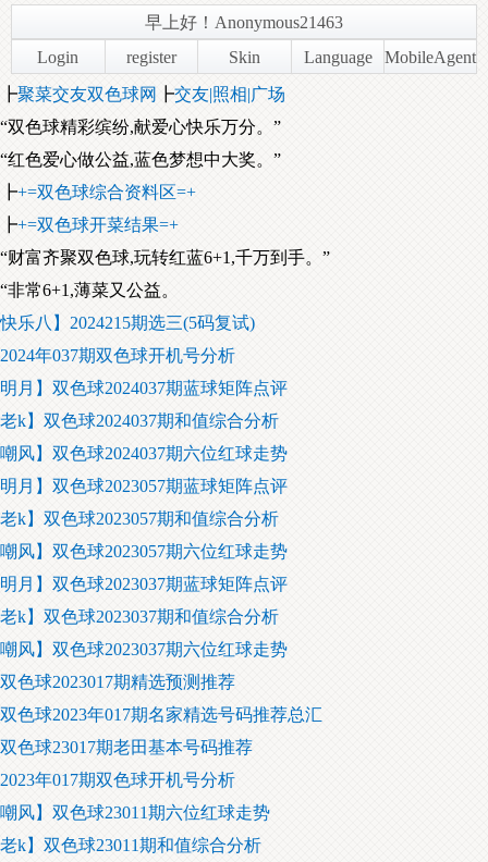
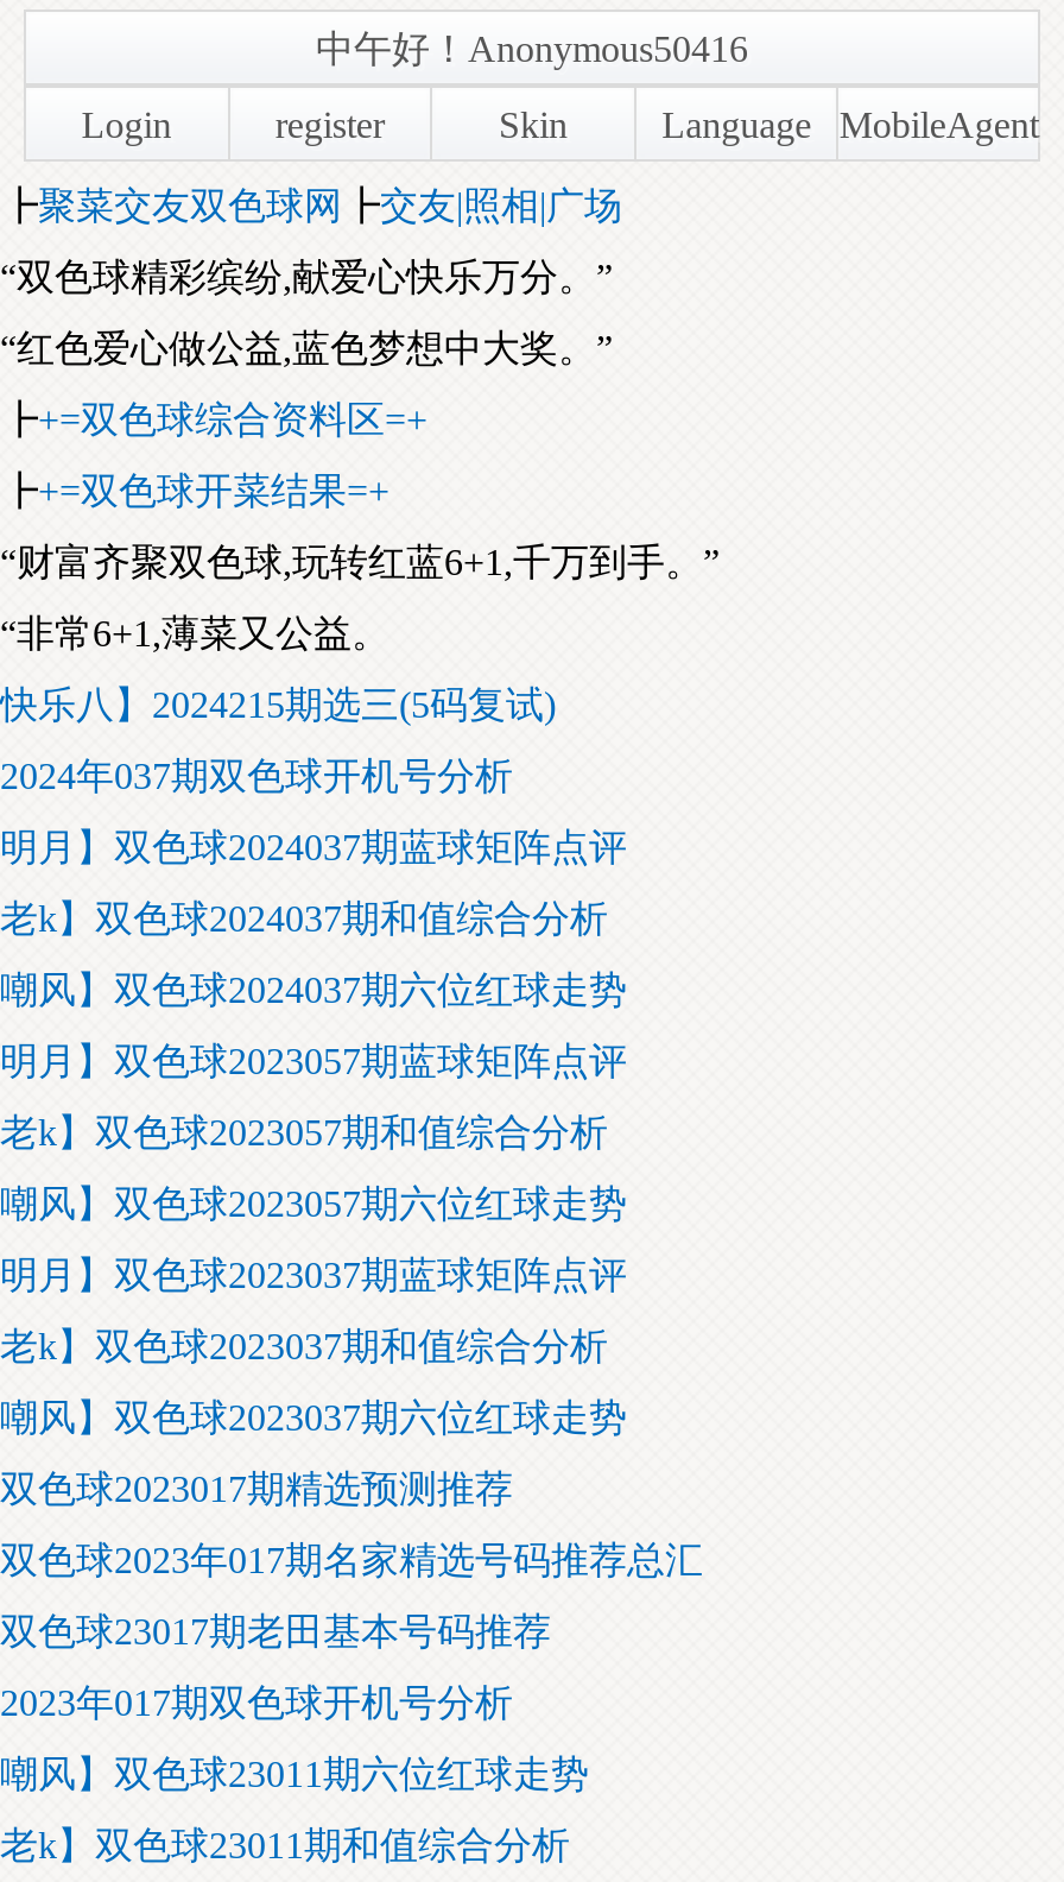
[145,13,343,32] 早上好！Anonymous21463 -> [316,29,748,69] 中午好！Anonymous50416

